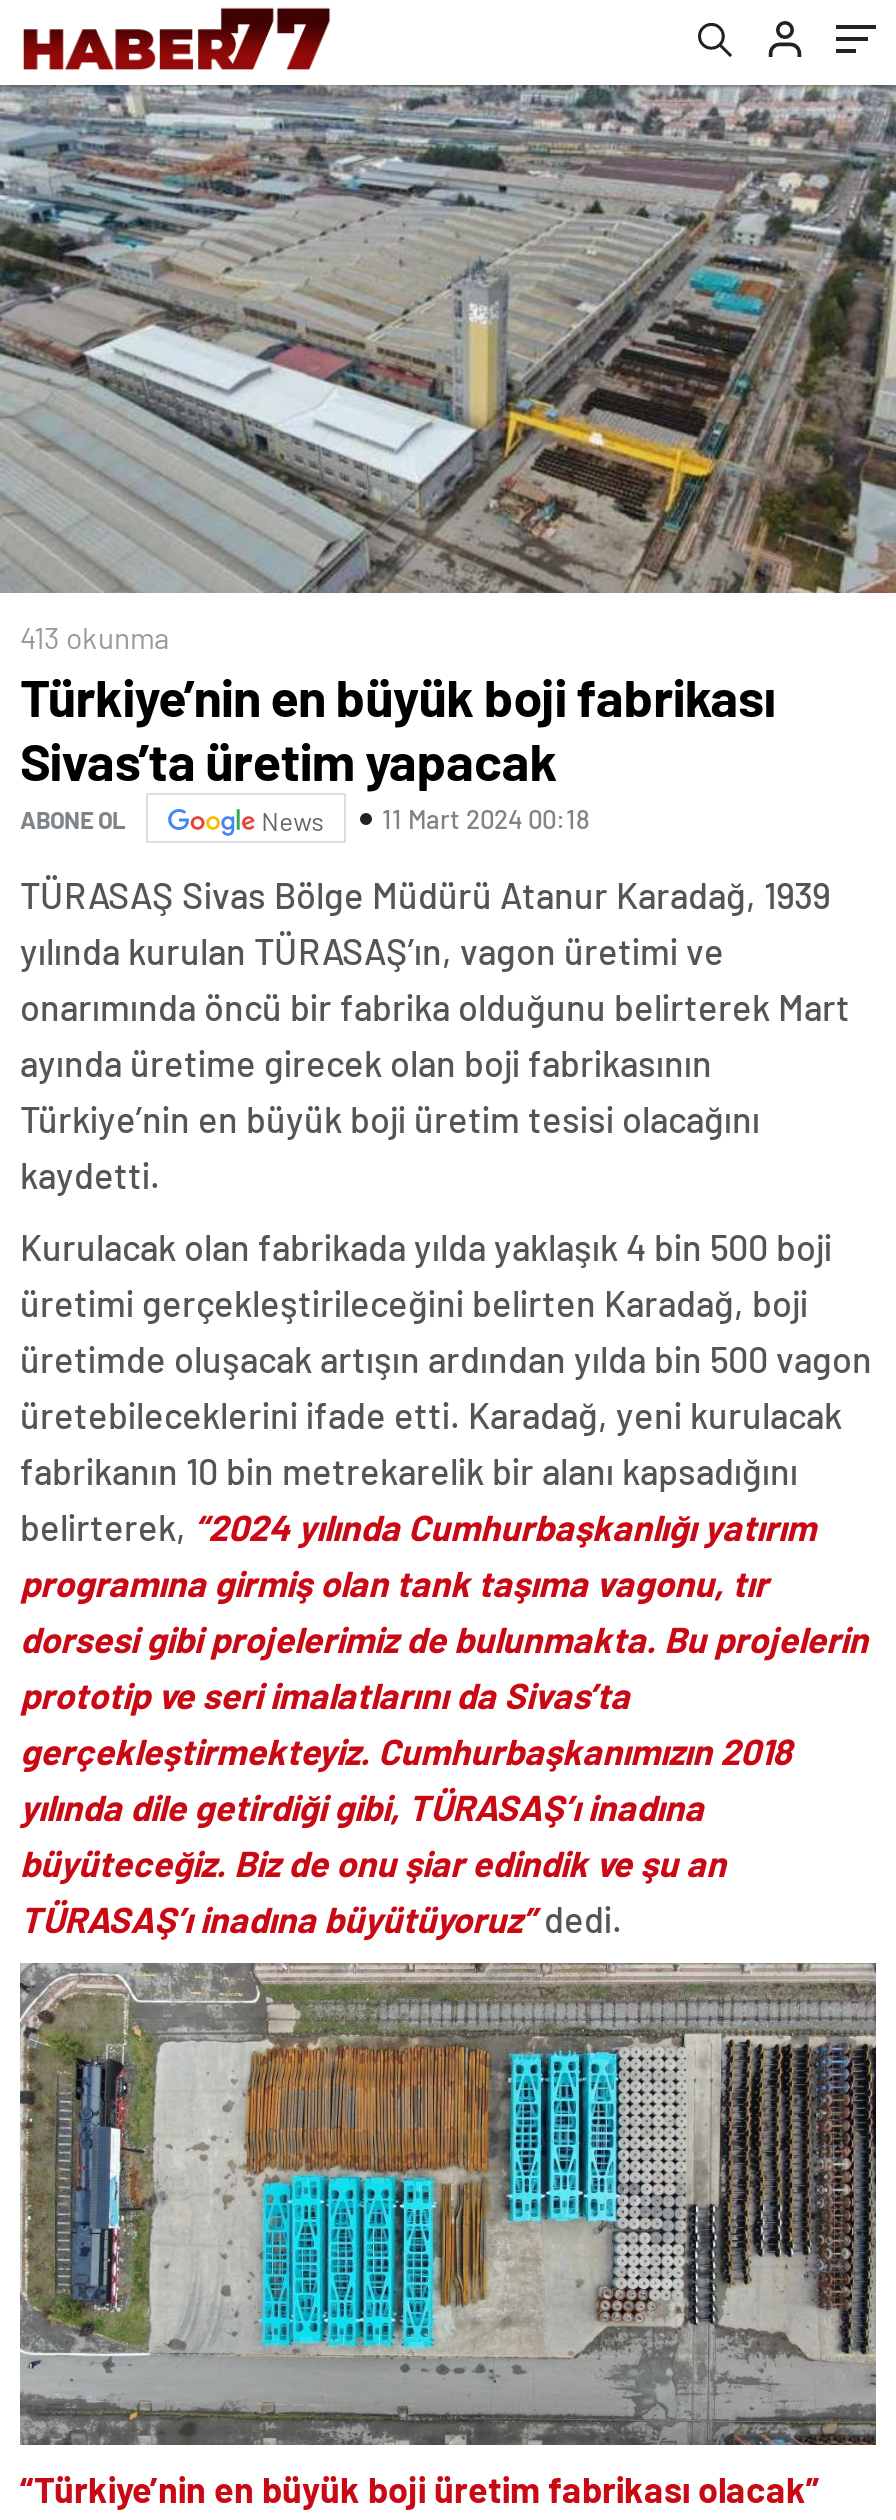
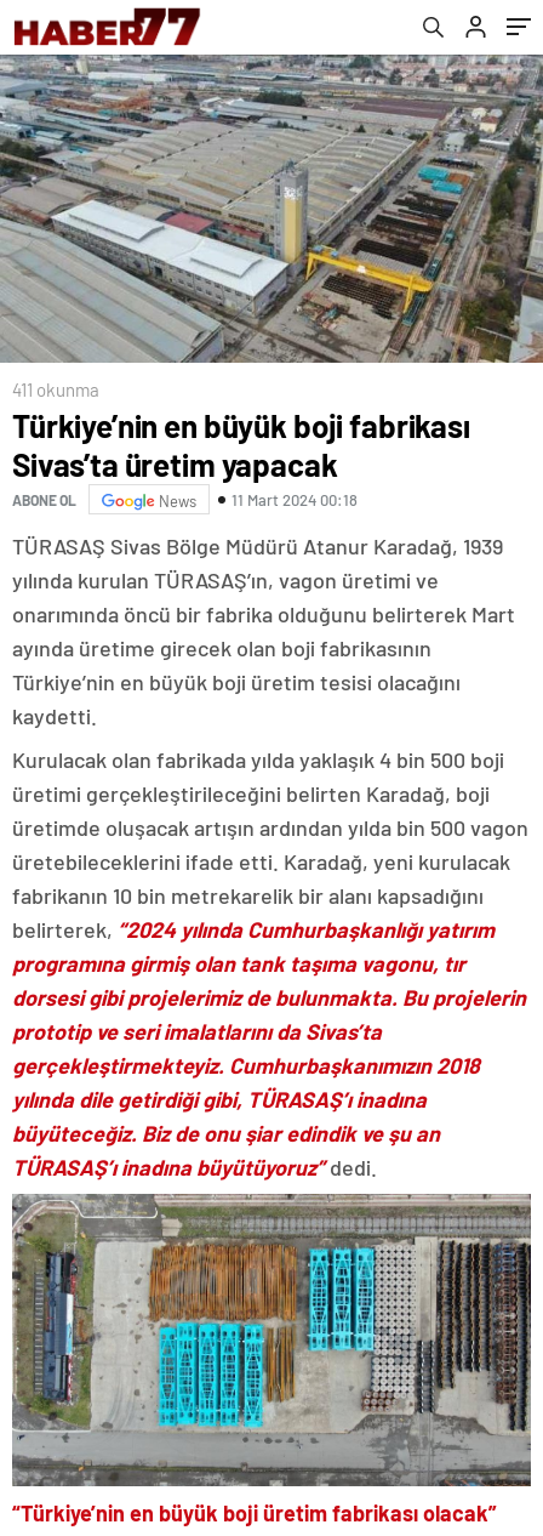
[20,620,170,656] 413 okunma -> [12,379,99,401] 411 okunma

